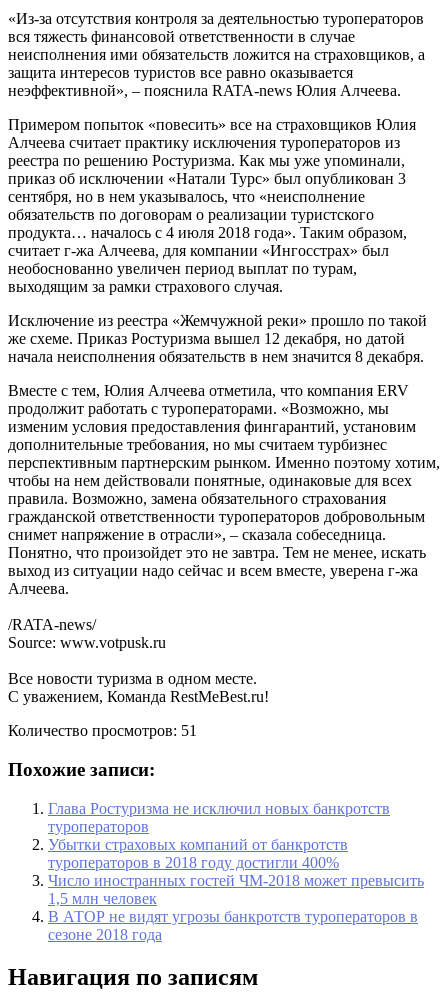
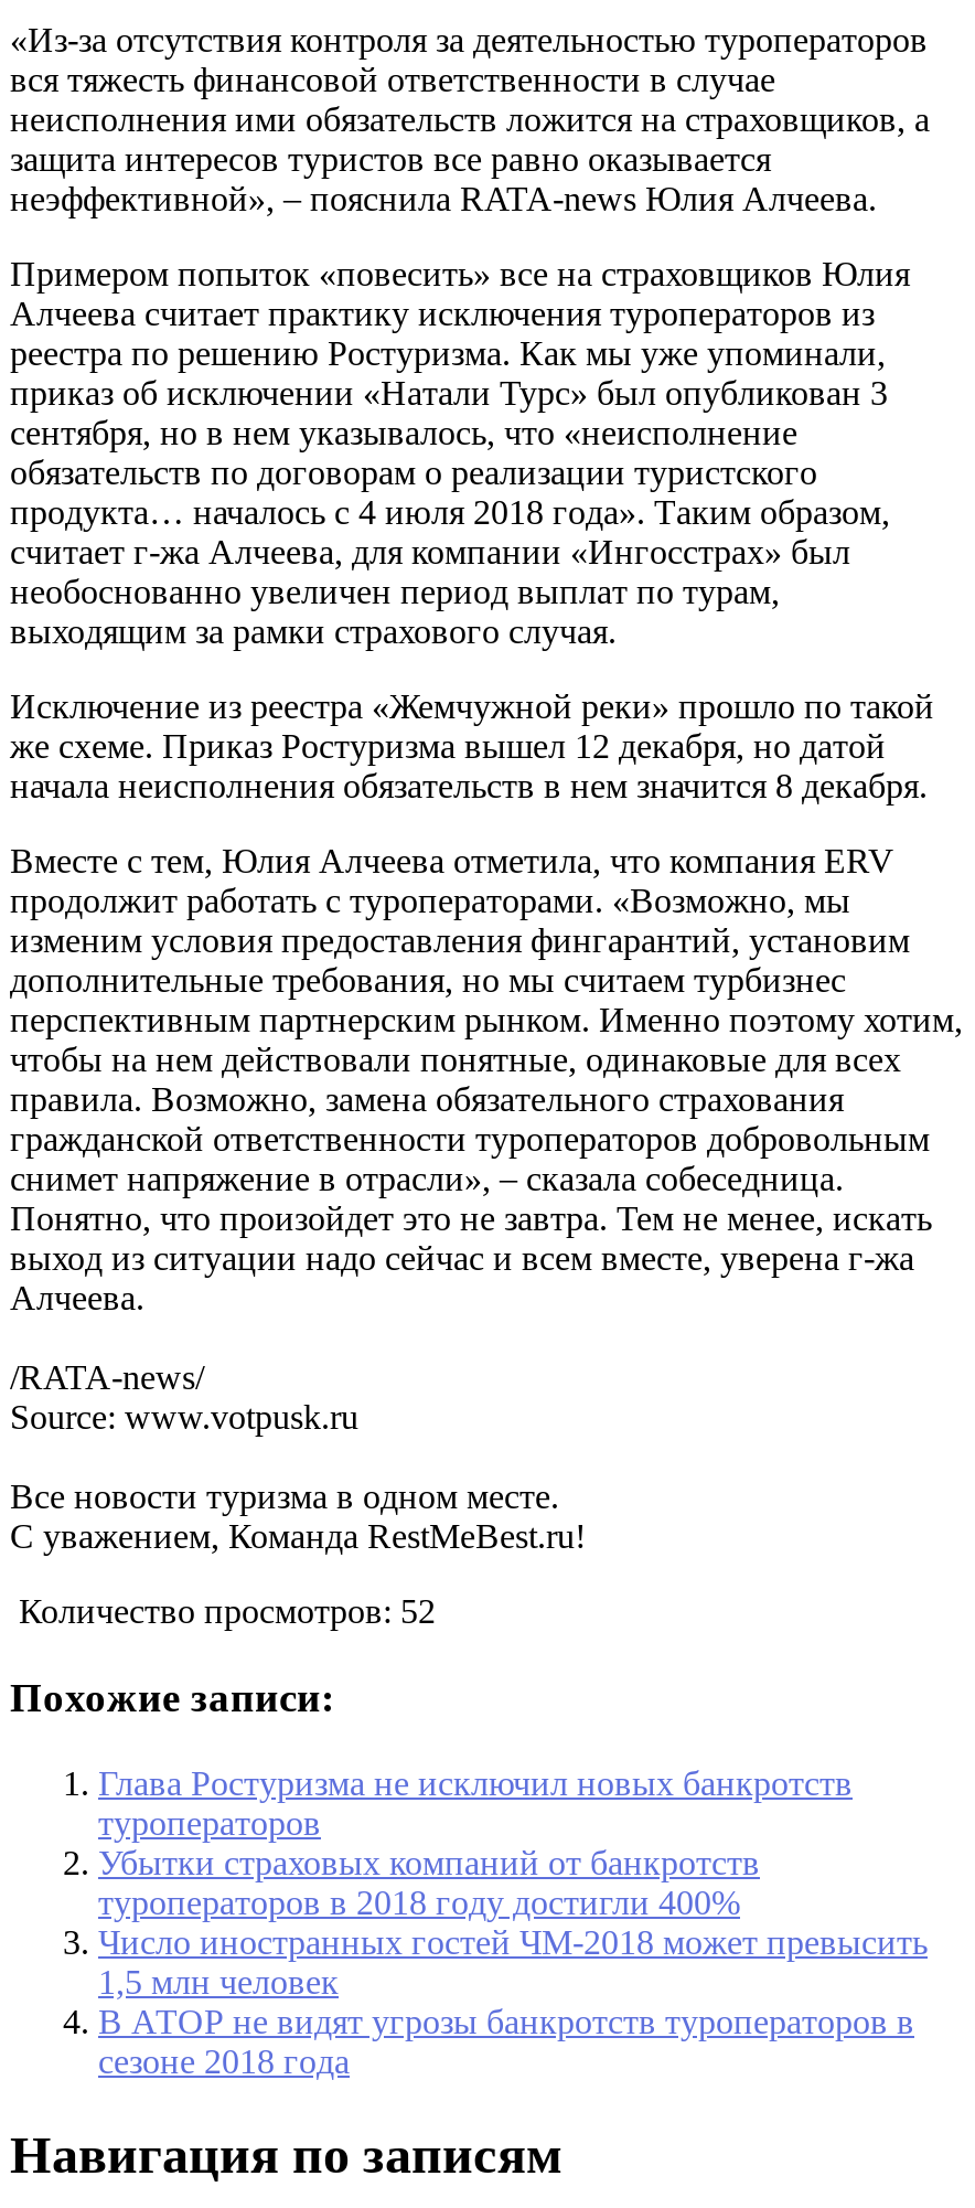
[8,722,197,739] Количество просмотров: 51 -> [19,1593,436,1630] Количество просмотров: 52

